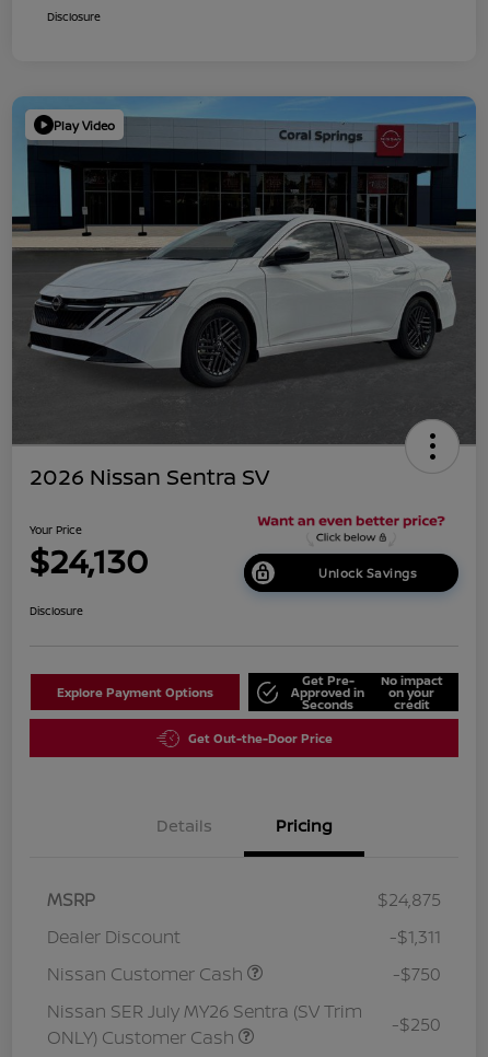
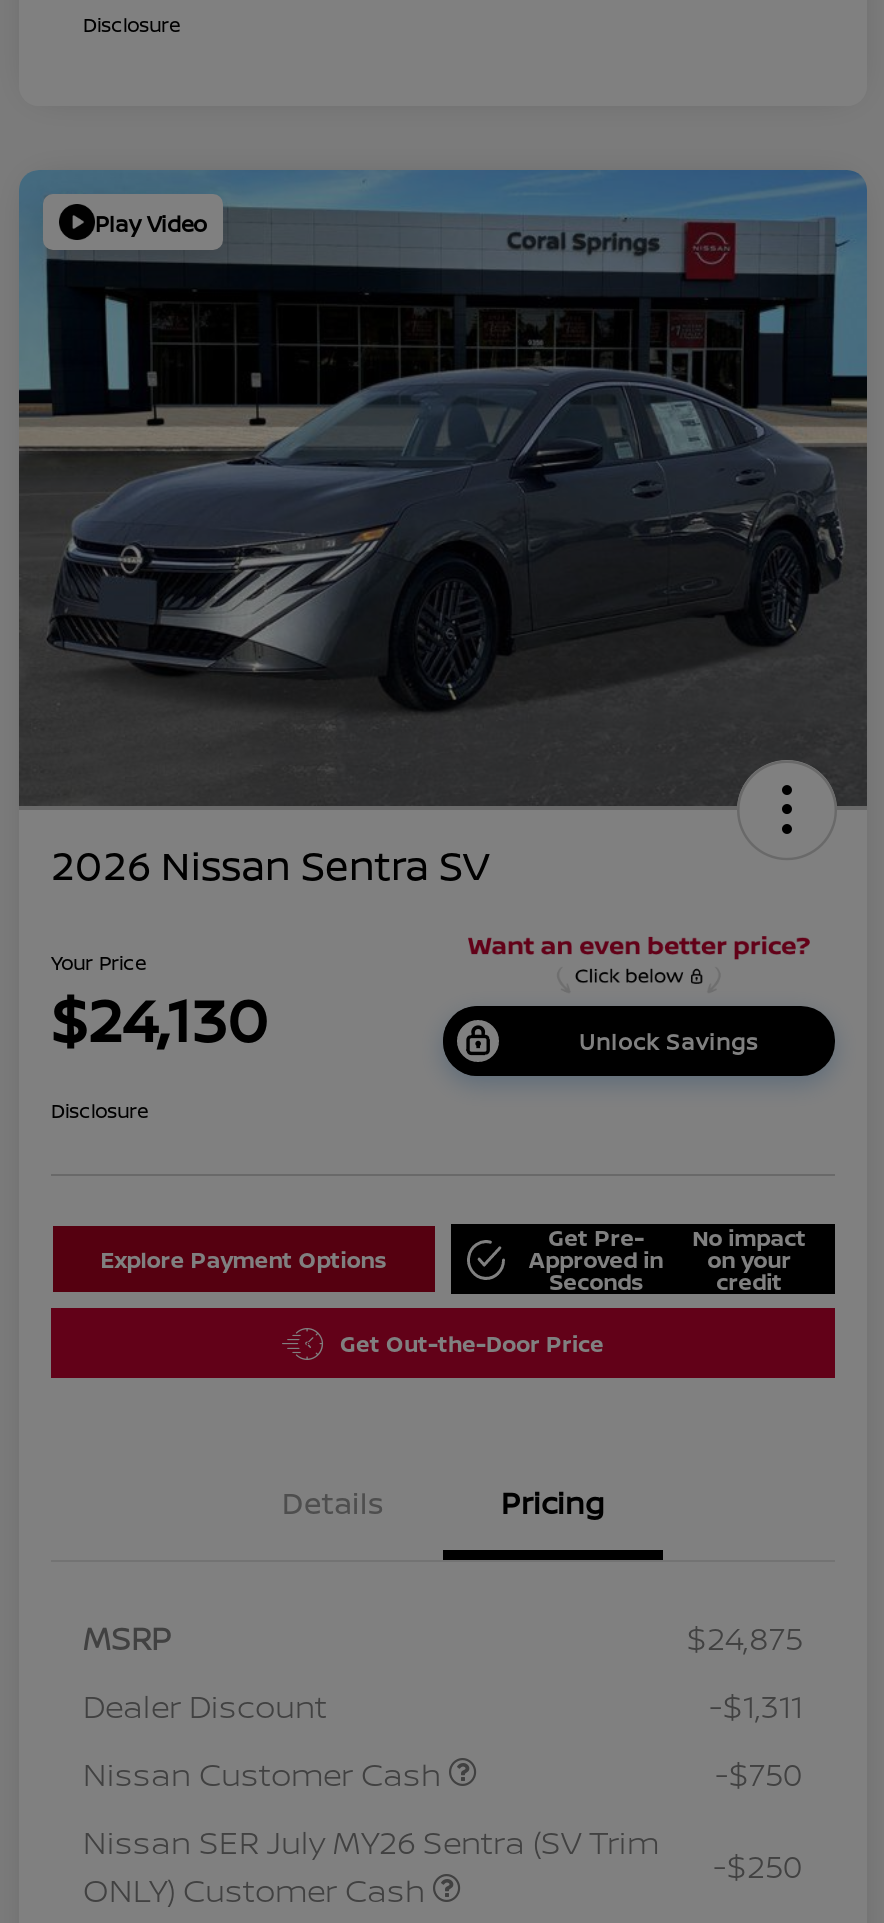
[28,204,461,393] [image] -> [47,364,843,714] [image]

